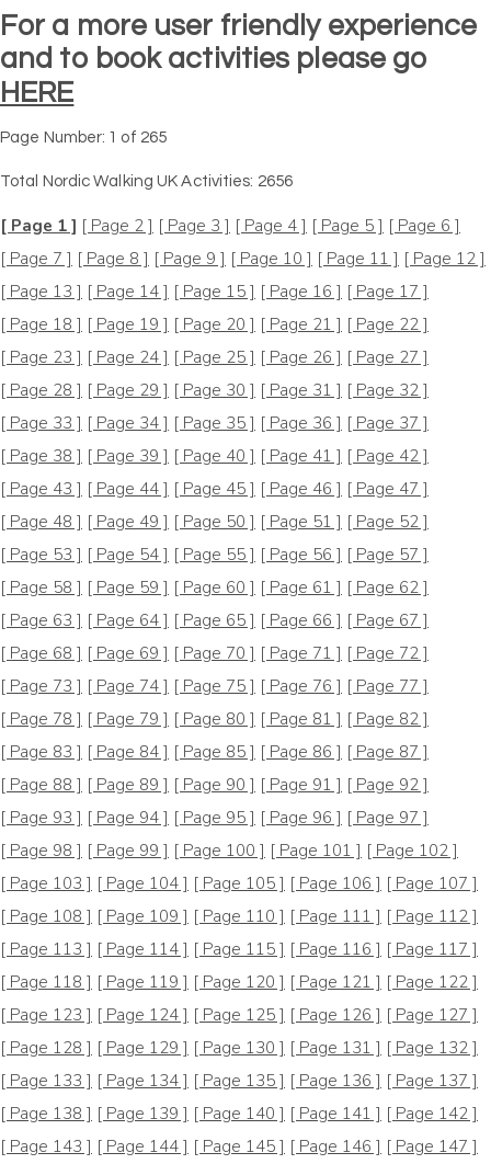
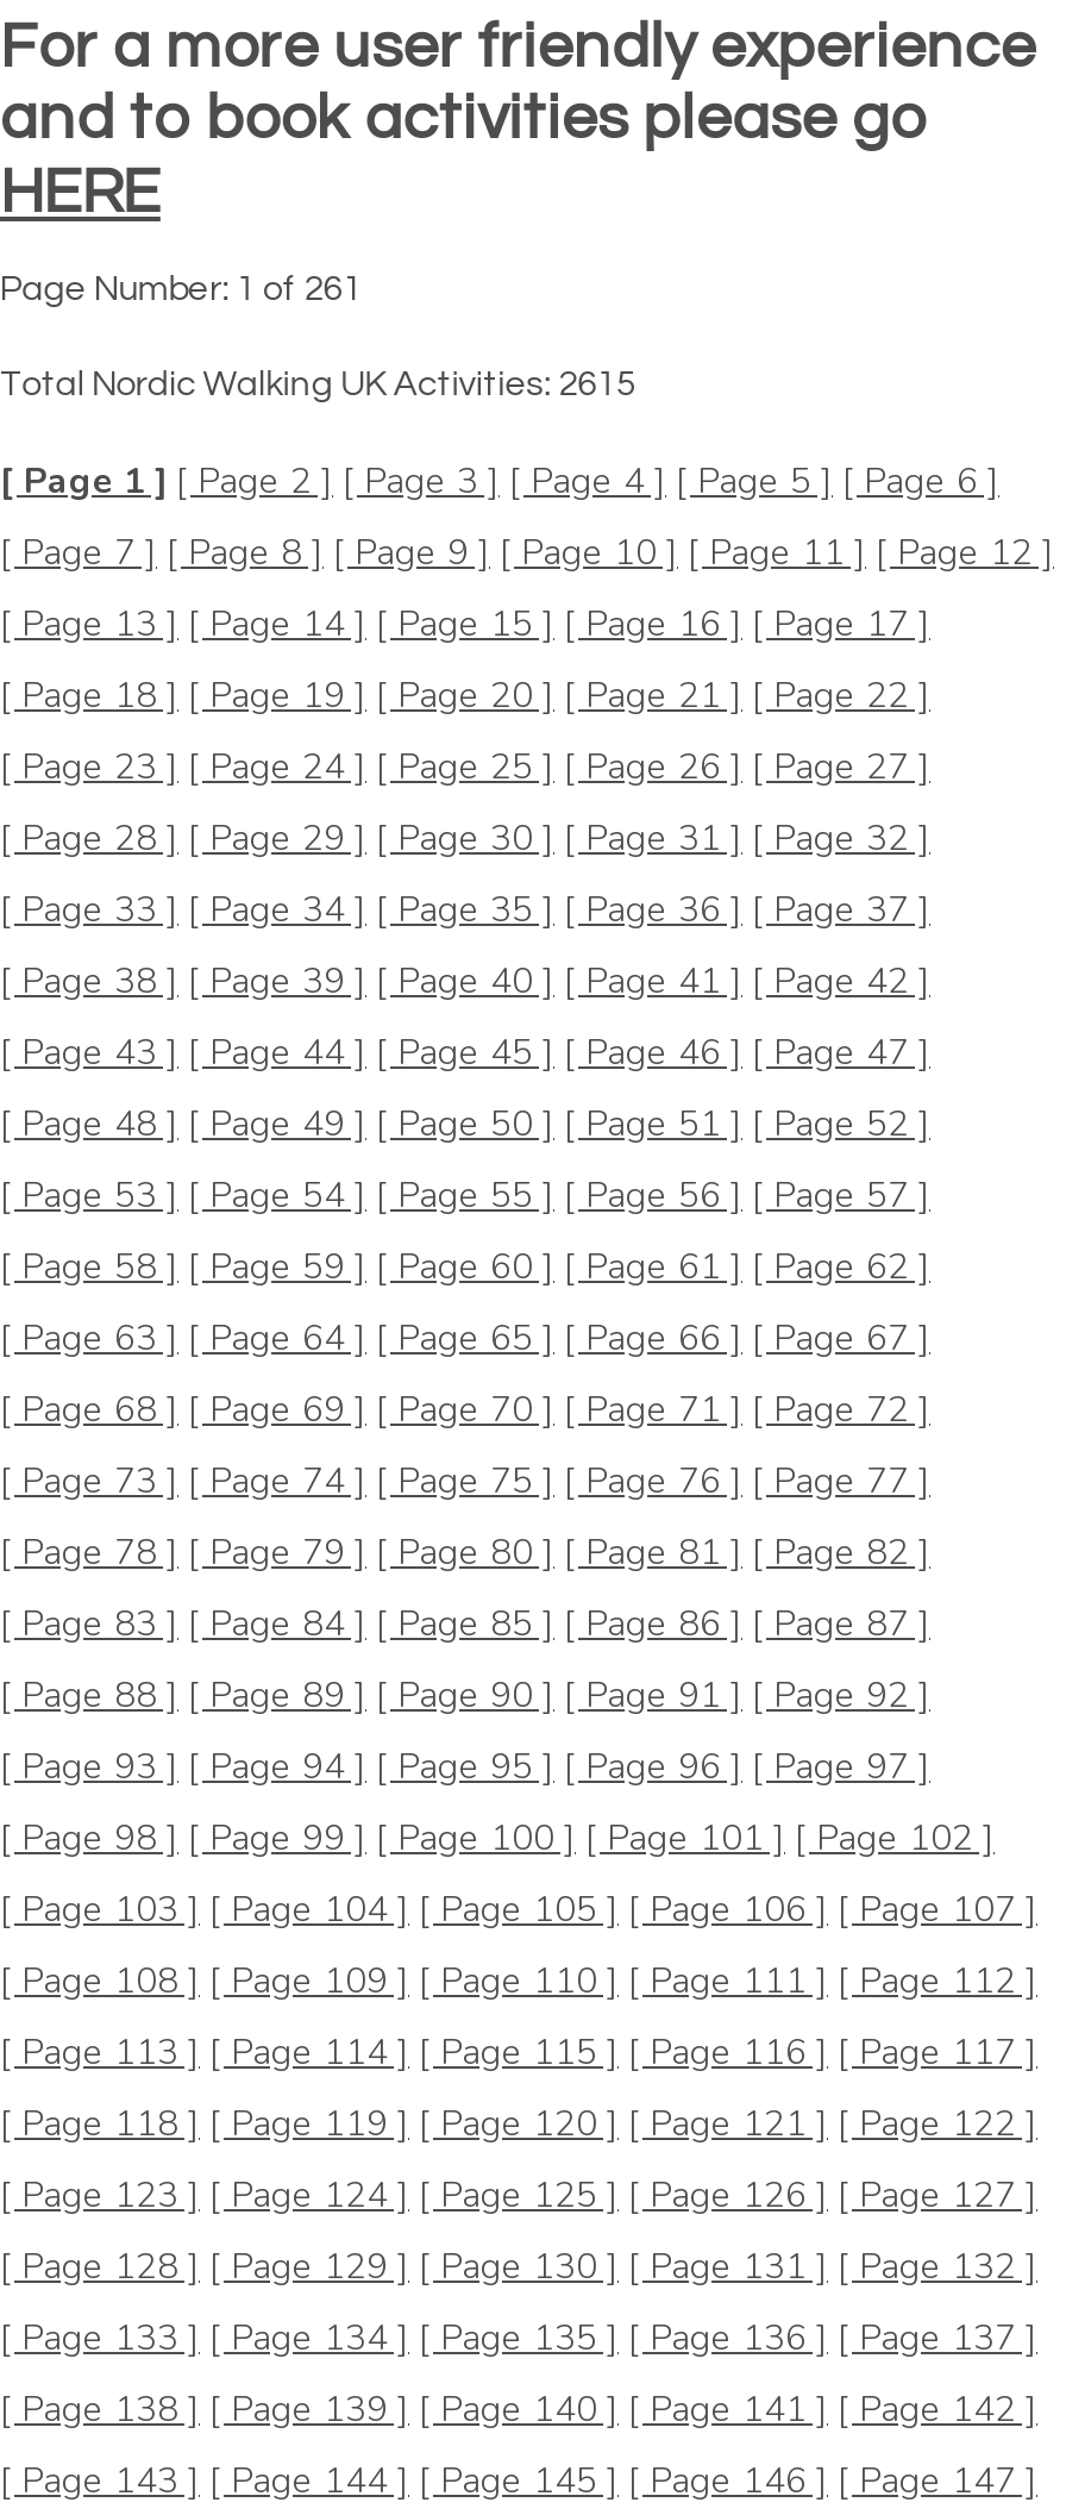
[0,129,167,146] Page Number: 1 of 265 -> [0,271,362,307] Page Number: 1 of 261
[0,173,293,190] Total Nordic Walking UK Activities: 2656 -> [0,367,635,402] Total Nordic Walking UK Activities: 2615

